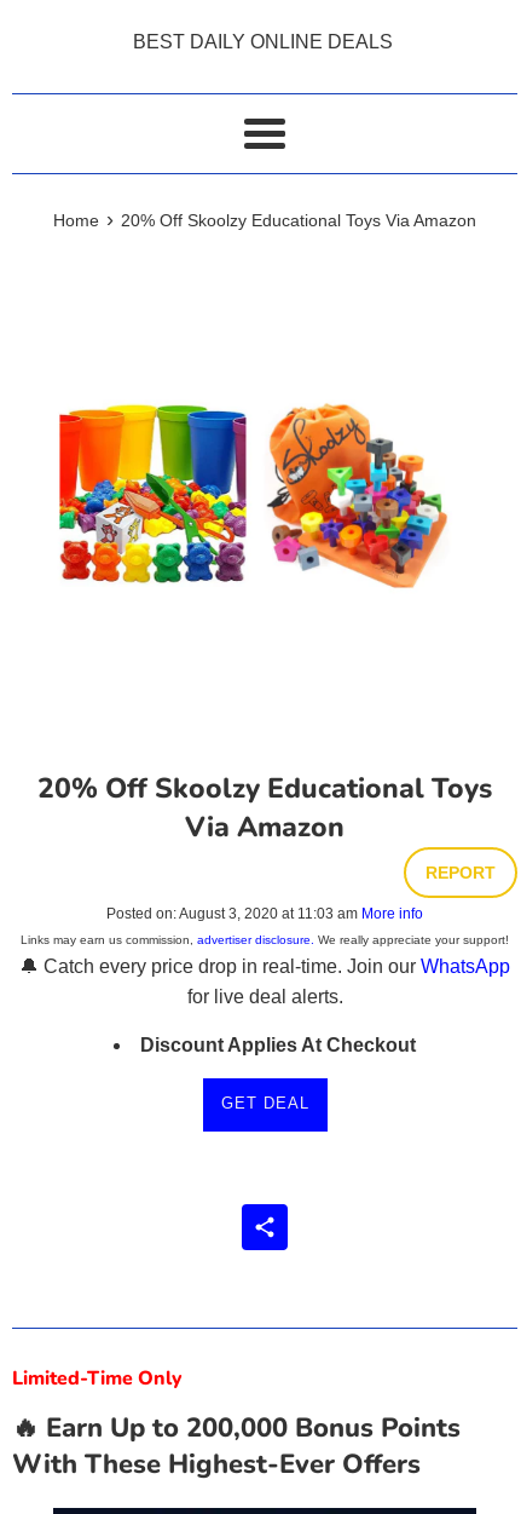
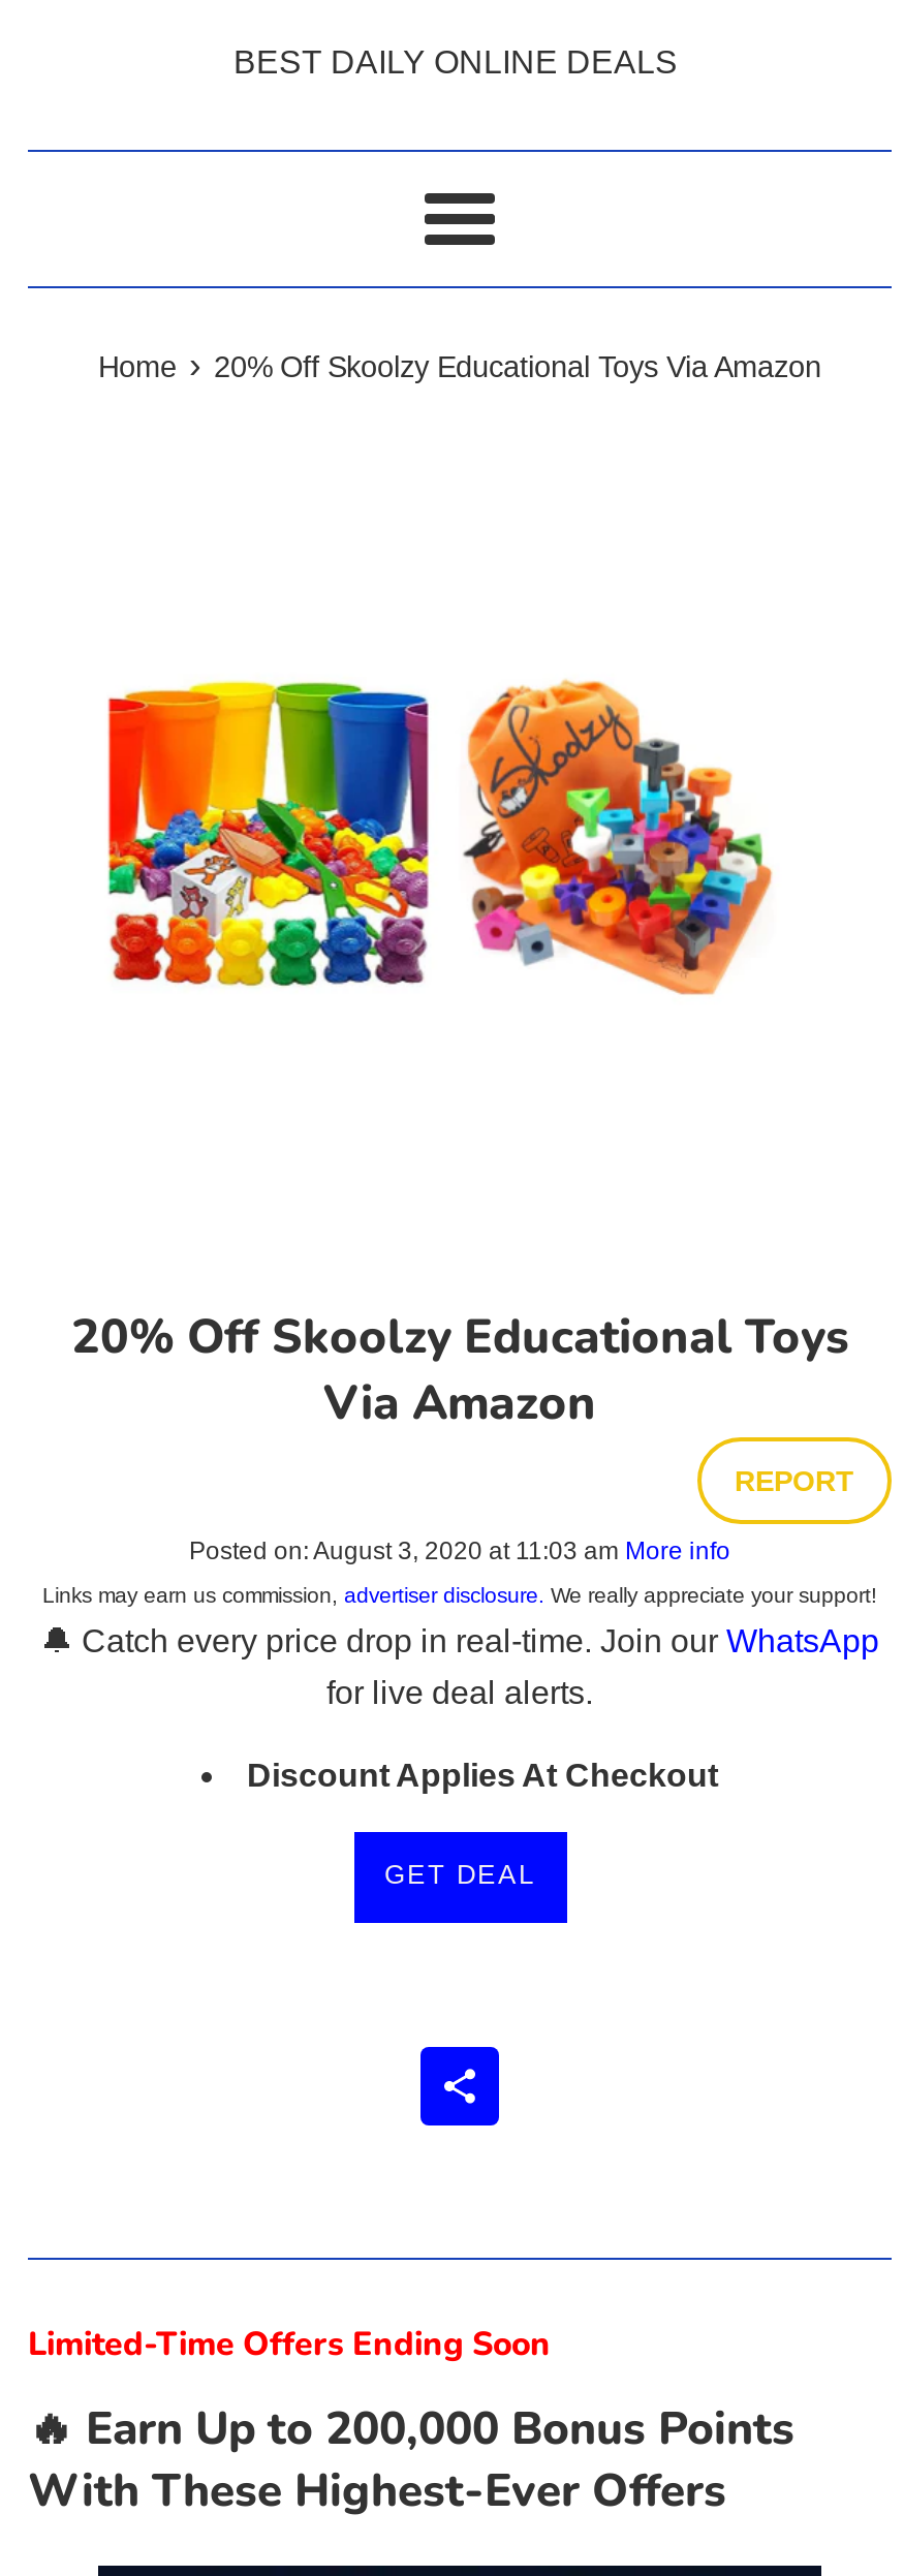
[12,1365,183,1392] Limited-Time Only -> [28,2322,551,2367] Limited-Time Offers Ending Soon

